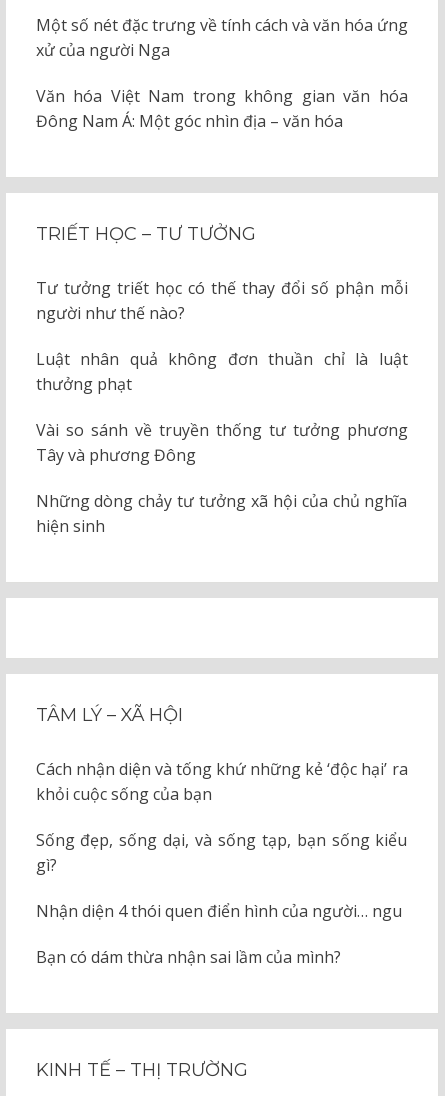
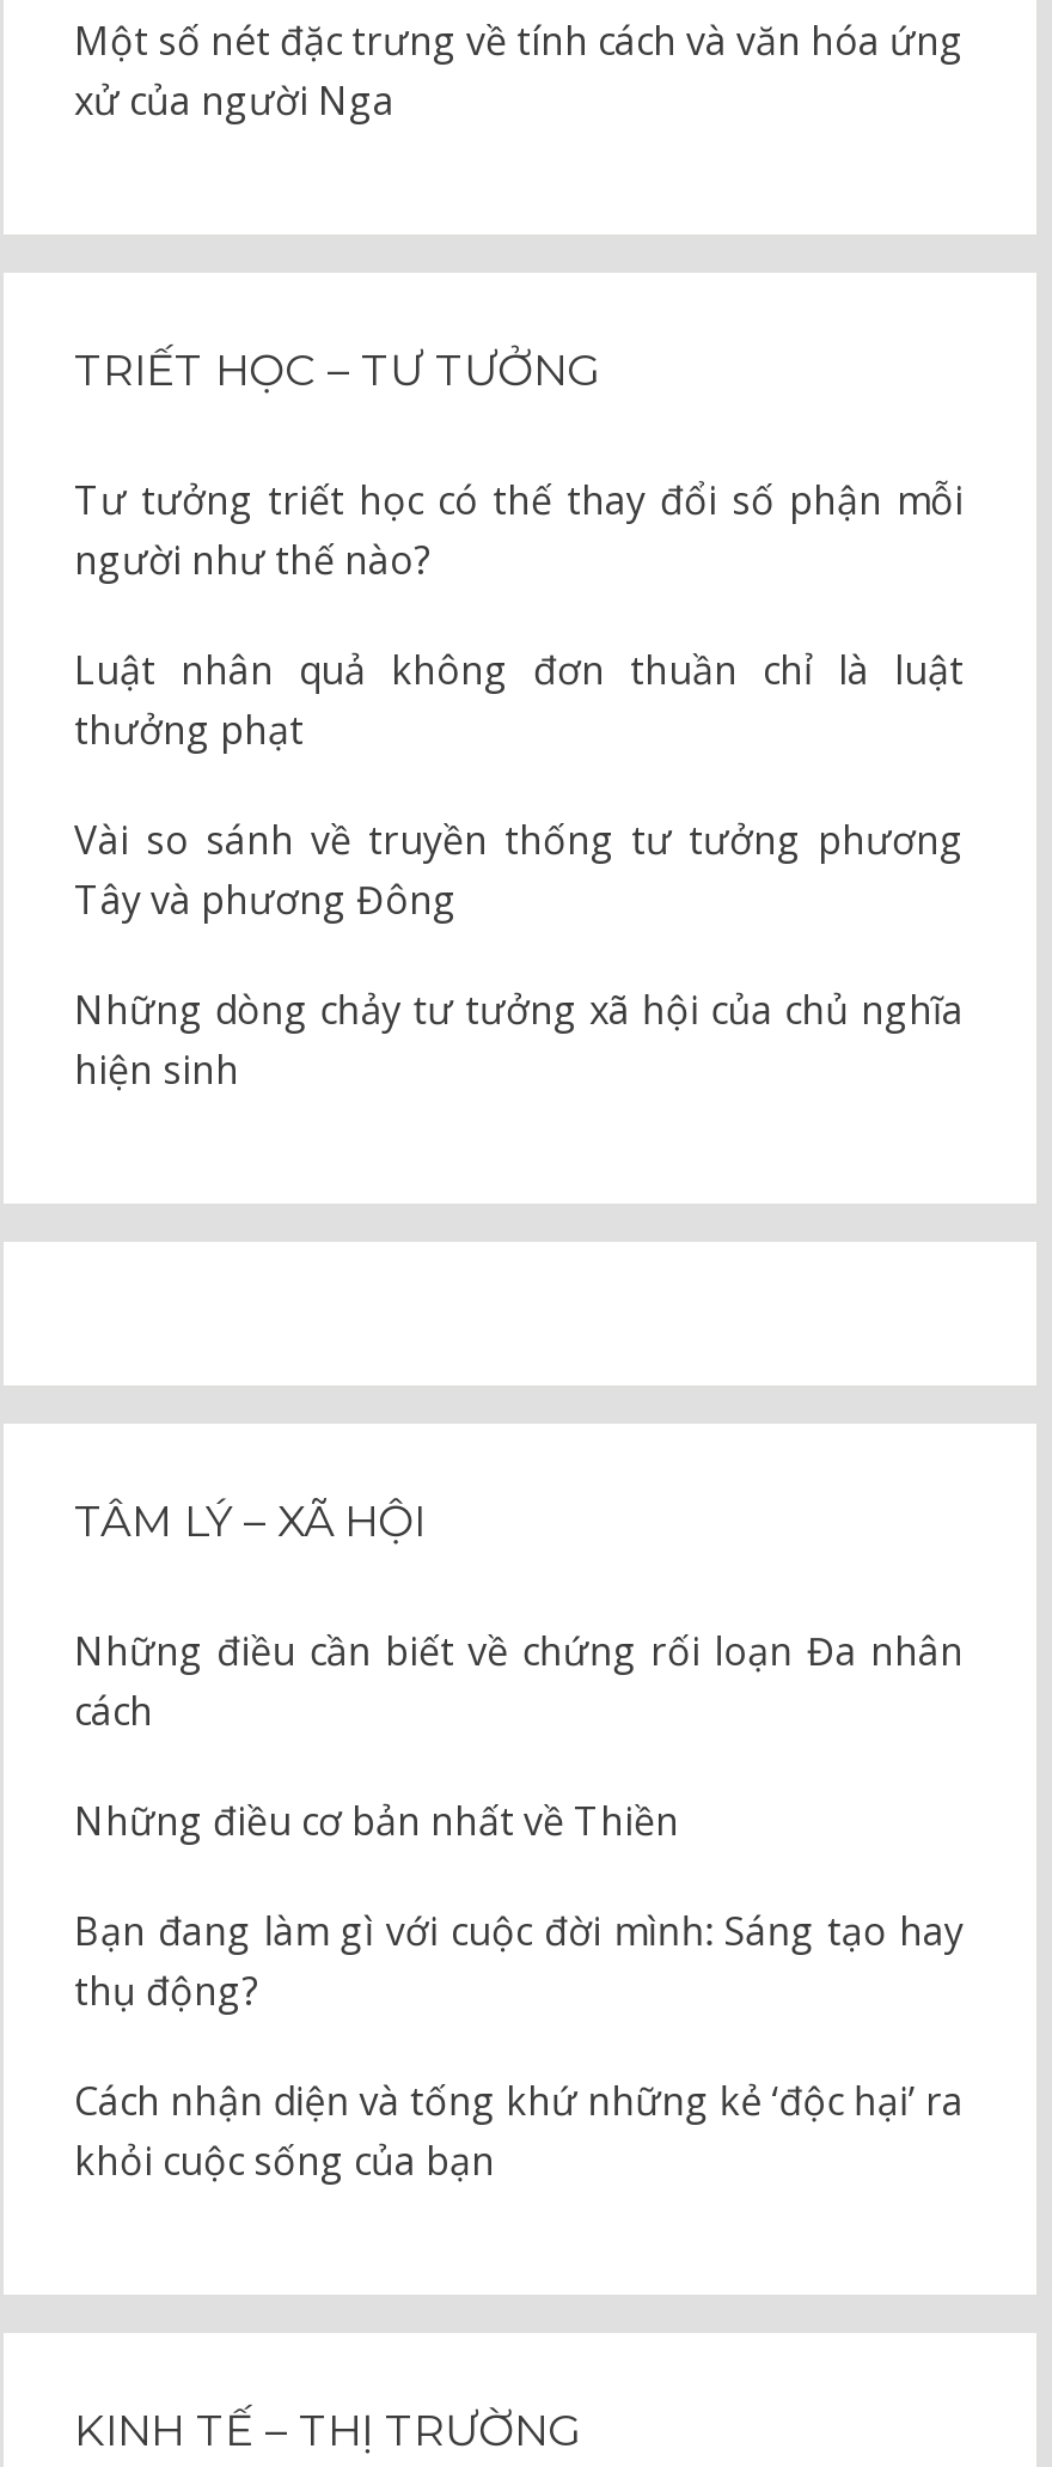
[35,85,407,132] Văn hóa Việt Nam trong không gian văn hóa | Đông Nam Á: Một góc nhìn địa – văn hóa -> none
moved [35,223,407,726] -> [74,344,964,1548]: TRIẾT HỌC – TƯ TƯỞNG | Tư tưởng triết học có thế thay đổi số phận mỗi | người như thế nào? | ... | hiện sinh | TÂM LÝ – XÃ HỘI
none -> [74,1624,964,2017] Những điều cần biết về chứng rối loạn Đa nhân | cách | Những điều cơ bản nhất về Thiền | Bạn đang làm gì với cuộc đời mình: Sáng tạo hay | thụ động?
moved [35,758,407,805] -> [74,2074,964,2187]: Cách nhận diện và tống khứ những kẻ ‘độc hại’ ra | khỏi cuộc sống của bạn
[35,829,407,968] Sống đẹp, sống dại, và sống tạp, bạn sống kiểu | gì? | Nhận diện 4 thói quen điển hình của người… ngu | Bạn có dám thừa nhận sai lầm của mình? -> none

